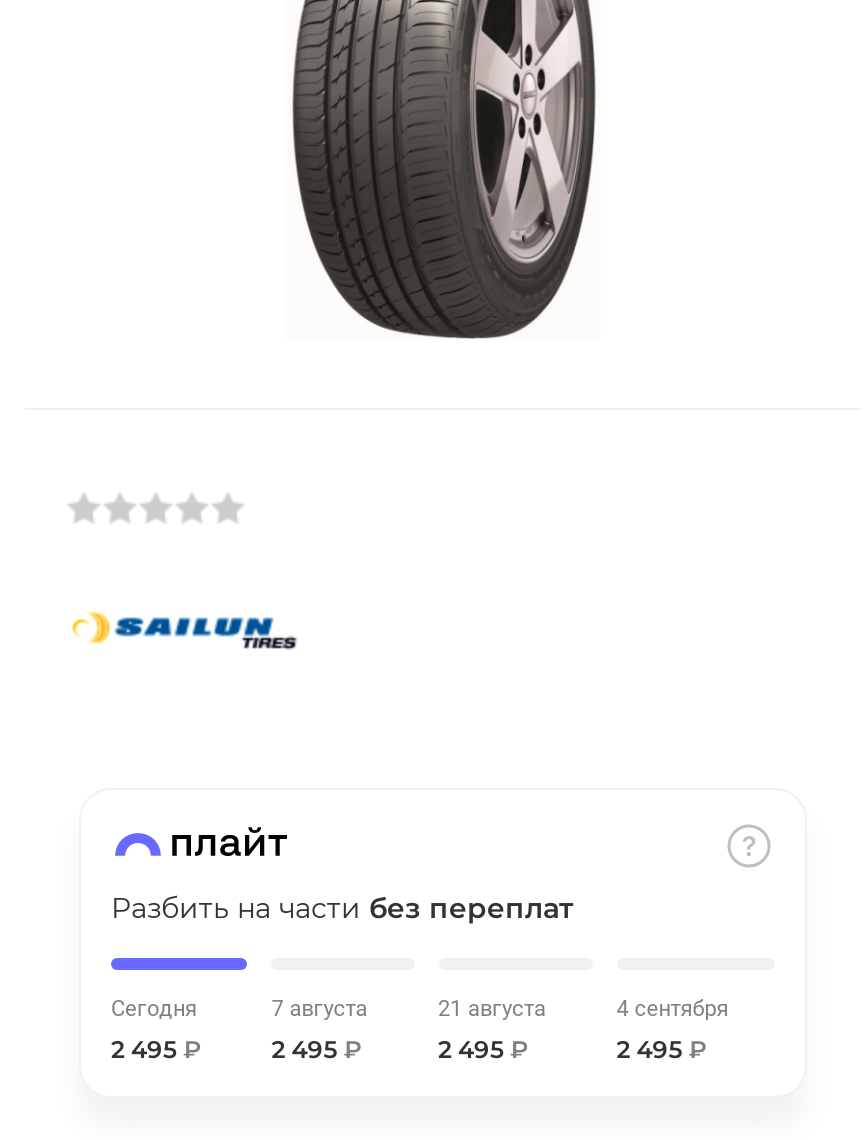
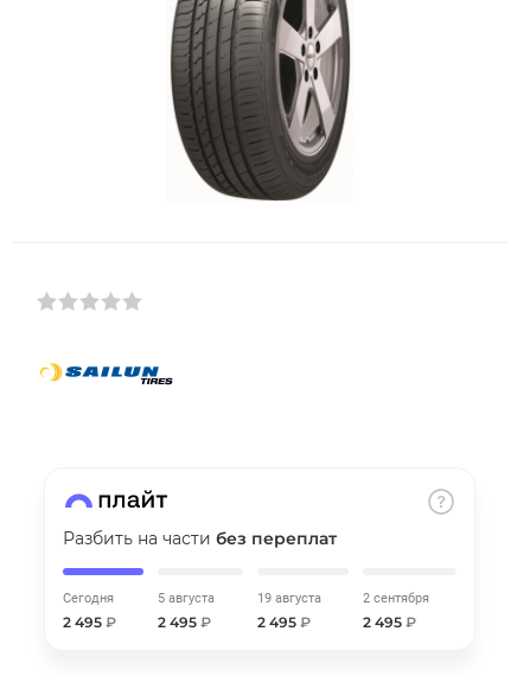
[271,996,367,1022] 7 августа -> [158,591,215,606] 5 августа
[438,996,546,1022] 21 августа -> [257,591,321,606] 19 августа
[617,996,729,1022] 4 сентября -> [363,591,429,606] 2 сентября

